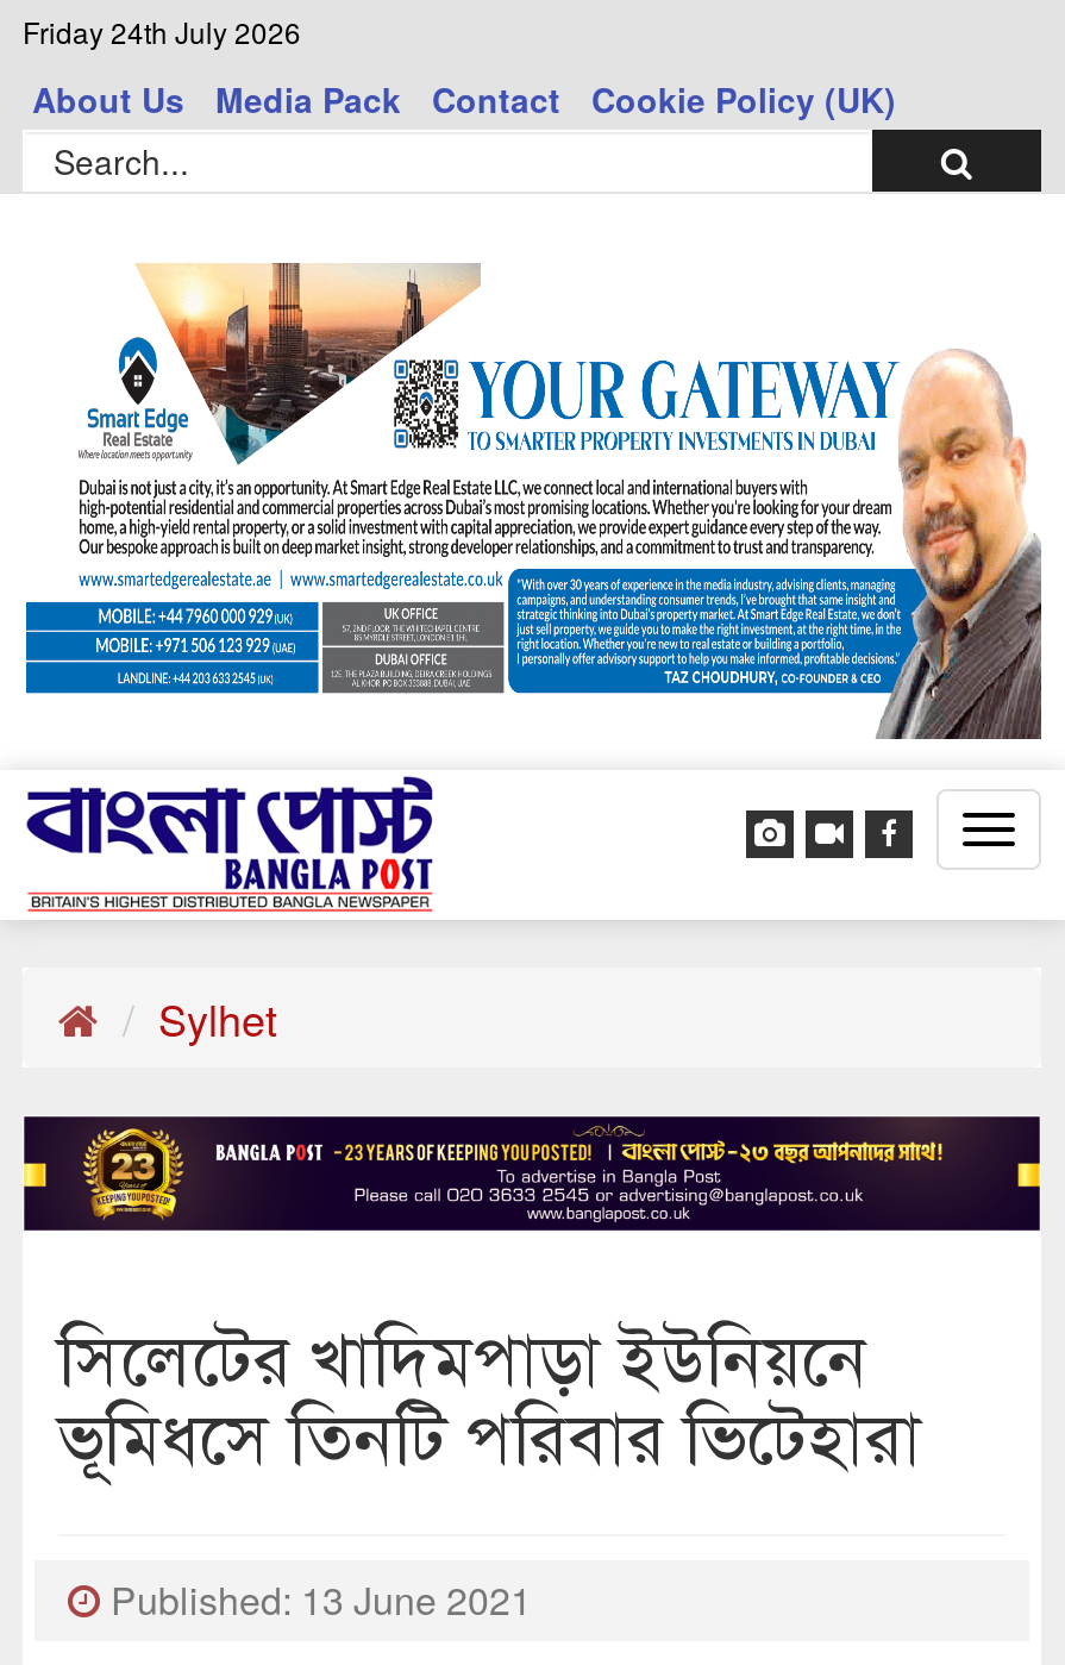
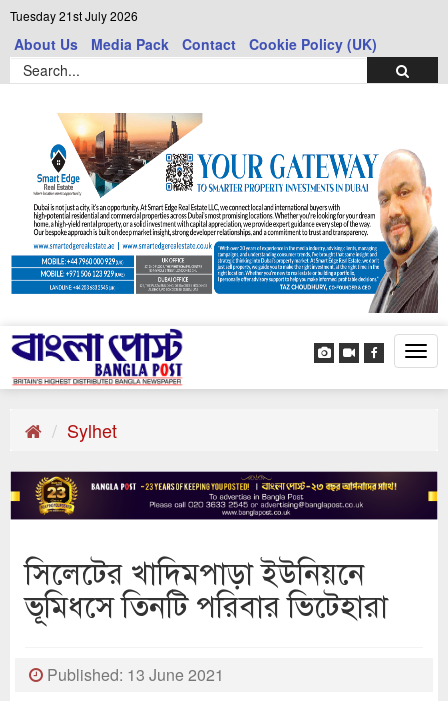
[23,11,301,51] Friday 24th July 2026 -> [10,7,138,24] Tuesday 21st July 2026

